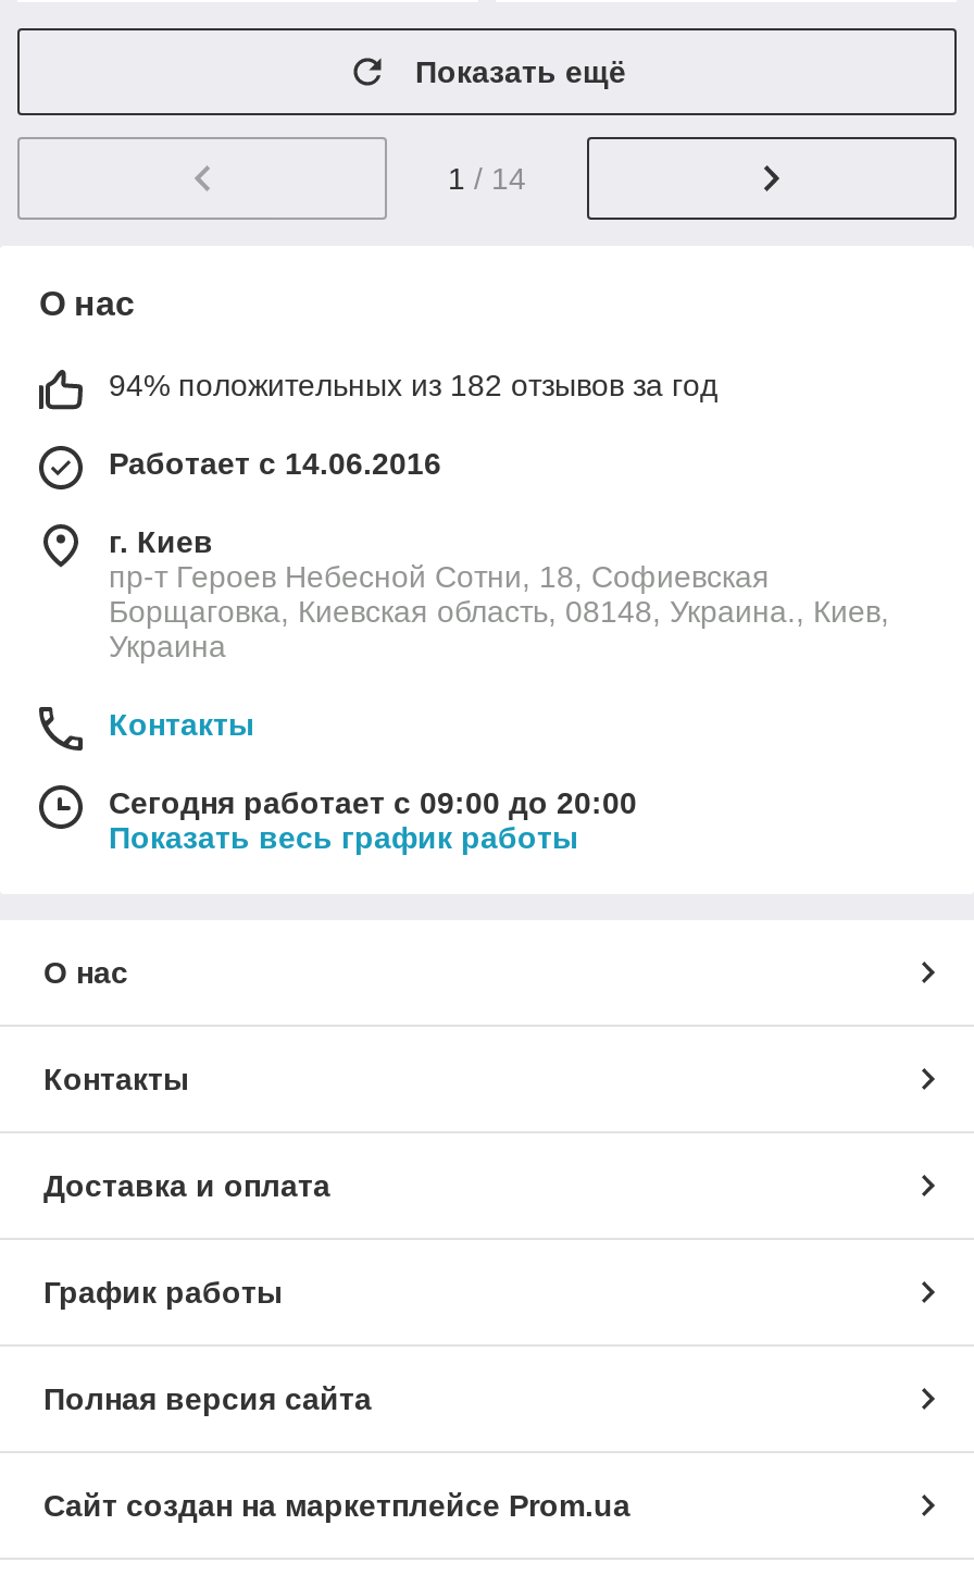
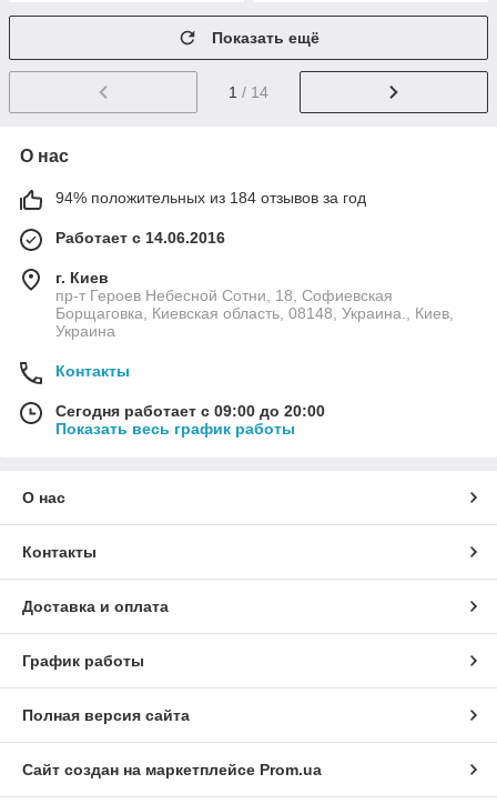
[109,368,717,403] 94% положительных из 182 отзывов за год -> [55,189,366,207] 94% положительных из 184 отзывов за год

